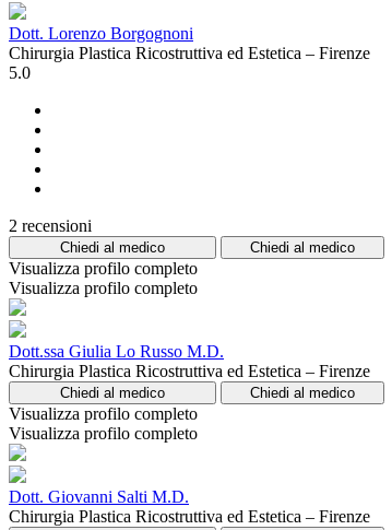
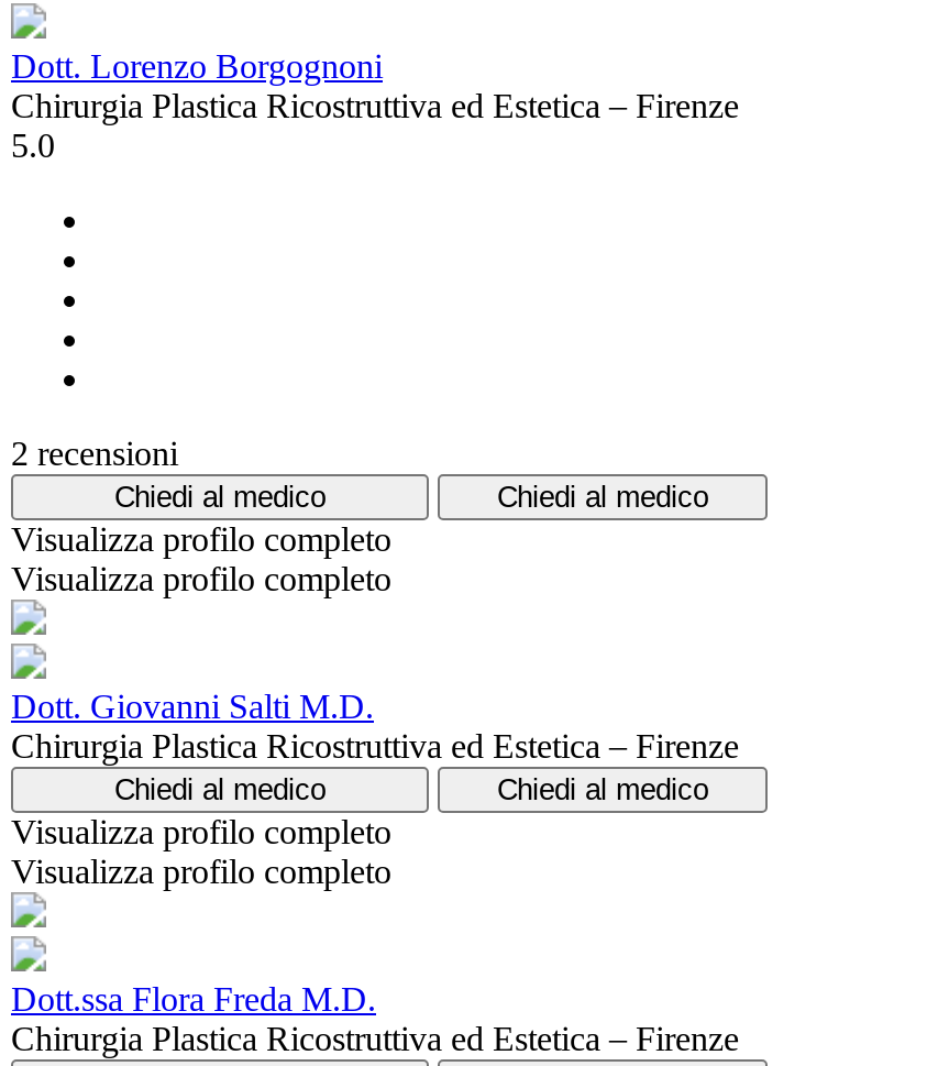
[9,342,224,361] Dott.ssa Giulia Lo Russo M.D. -> none
none -> [11,981,376,1018] Dott.ssa Flora Freda M.D.
moved [9,488,189,506] -> [11,688,374,726]: Dott. Giovanni Salti M.D.

